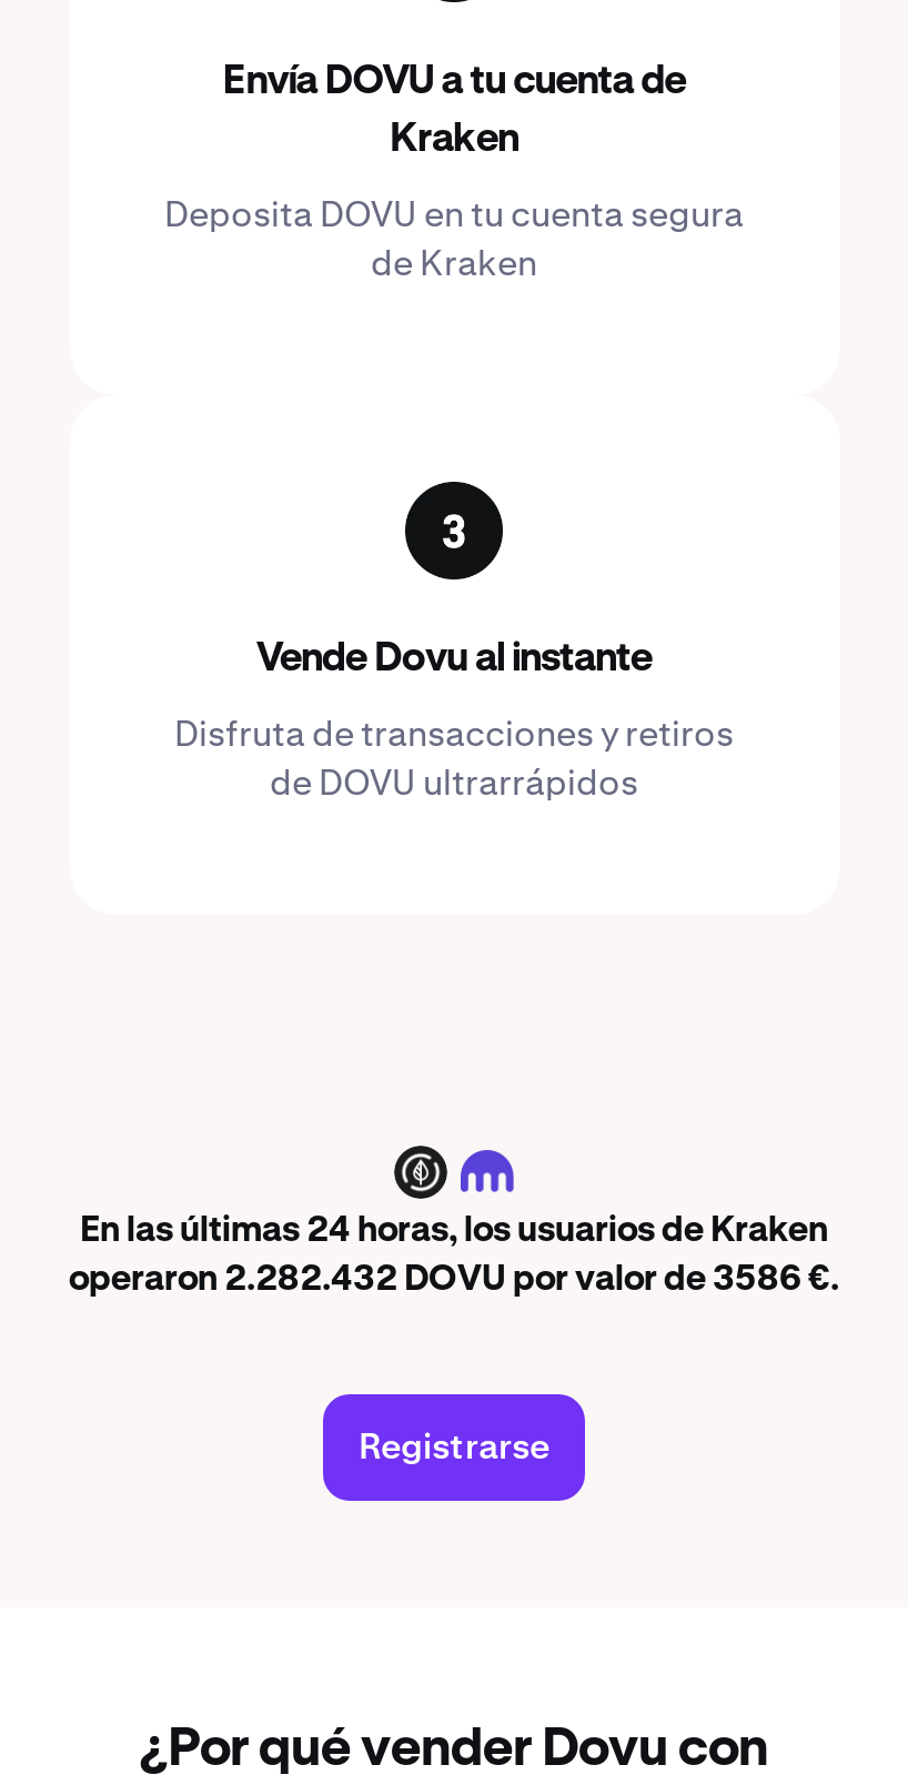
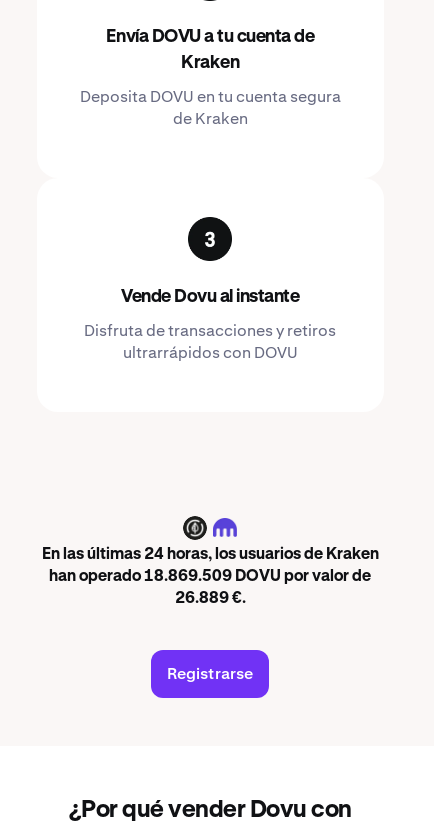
[270,759,638,806] de DOVU ultrarrápidos -> [122,342,297,363] ultrarrápidos con DOVU
[69,1264,839,1299] operaron 2.282.432 DOVU por valor de 3586 €. -> [49,569,371,607] han operado 18.869.509 DOVU por valor de | 26.889 €.

